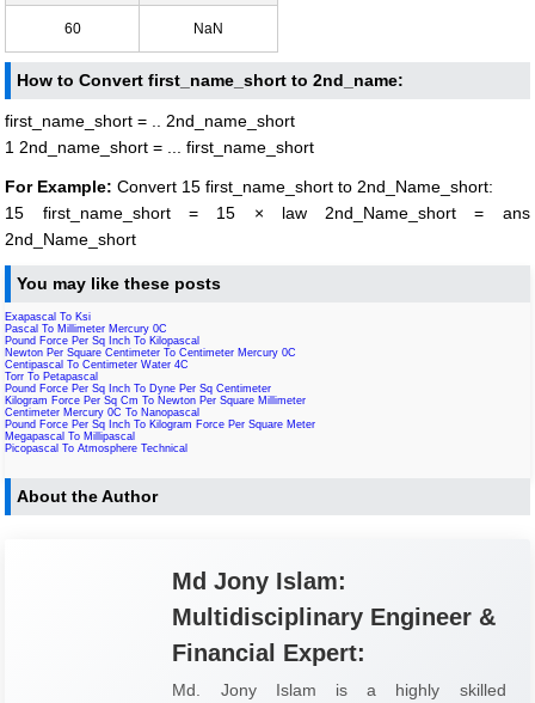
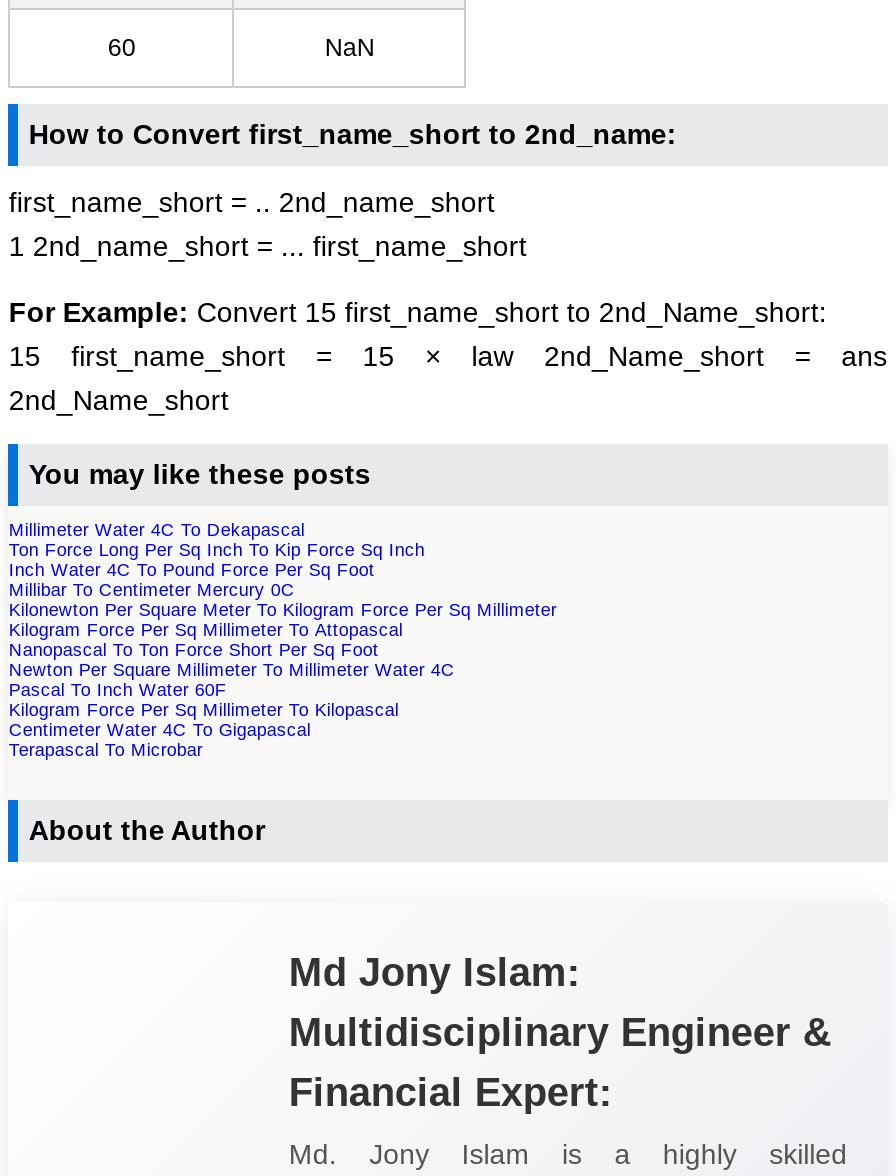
[5,310,316,454] Exapascal To Ksi | Pascal To Millimeter Mercury 0C | Pound Force Per Sq Inch To Kilopascal | Newton Per Square Centimeter To Centimeter Mercury 0C | Centipascal To Centimeter Water 4C | Torr To Petapascal | Pound Force Per Sq Inch To Dyne Per Sq Centimeter | Kilogram Force Per Sq Cm To Newton Per Square Millimeter | Centimeter Mercury 0C To Nanopascal | Pound Force Per Sq Inch To Kilogram Force Per Square Meter | Megapascal To Millipascal | Picopascal To Atmosphere Technical -> [9,519,557,759] Millimeter Water 4C To Dekapascal | Ton Force Long Per Sq Inch To Kip Force Sq Inch | Inch Water 4C To Pound Force Per Sq Foot | Millibar To Centimeter Mercury 0C | Kilonewton Per Square Meter To Kilogram Force Per Sq Millimeter | Kilogram Force Per Sq Millimeter To Attopascal | Nanopascal To Ton Force Short Per Sq Foot | Newton Per Square Millimeter To Millimeter Water 4C | Pascal To Inch Water 60F | Kilogram Force Per Sq Millimeter To Kilopascal | Centimeter Water 4C To Gigapascal | Terapascal To Microbar

